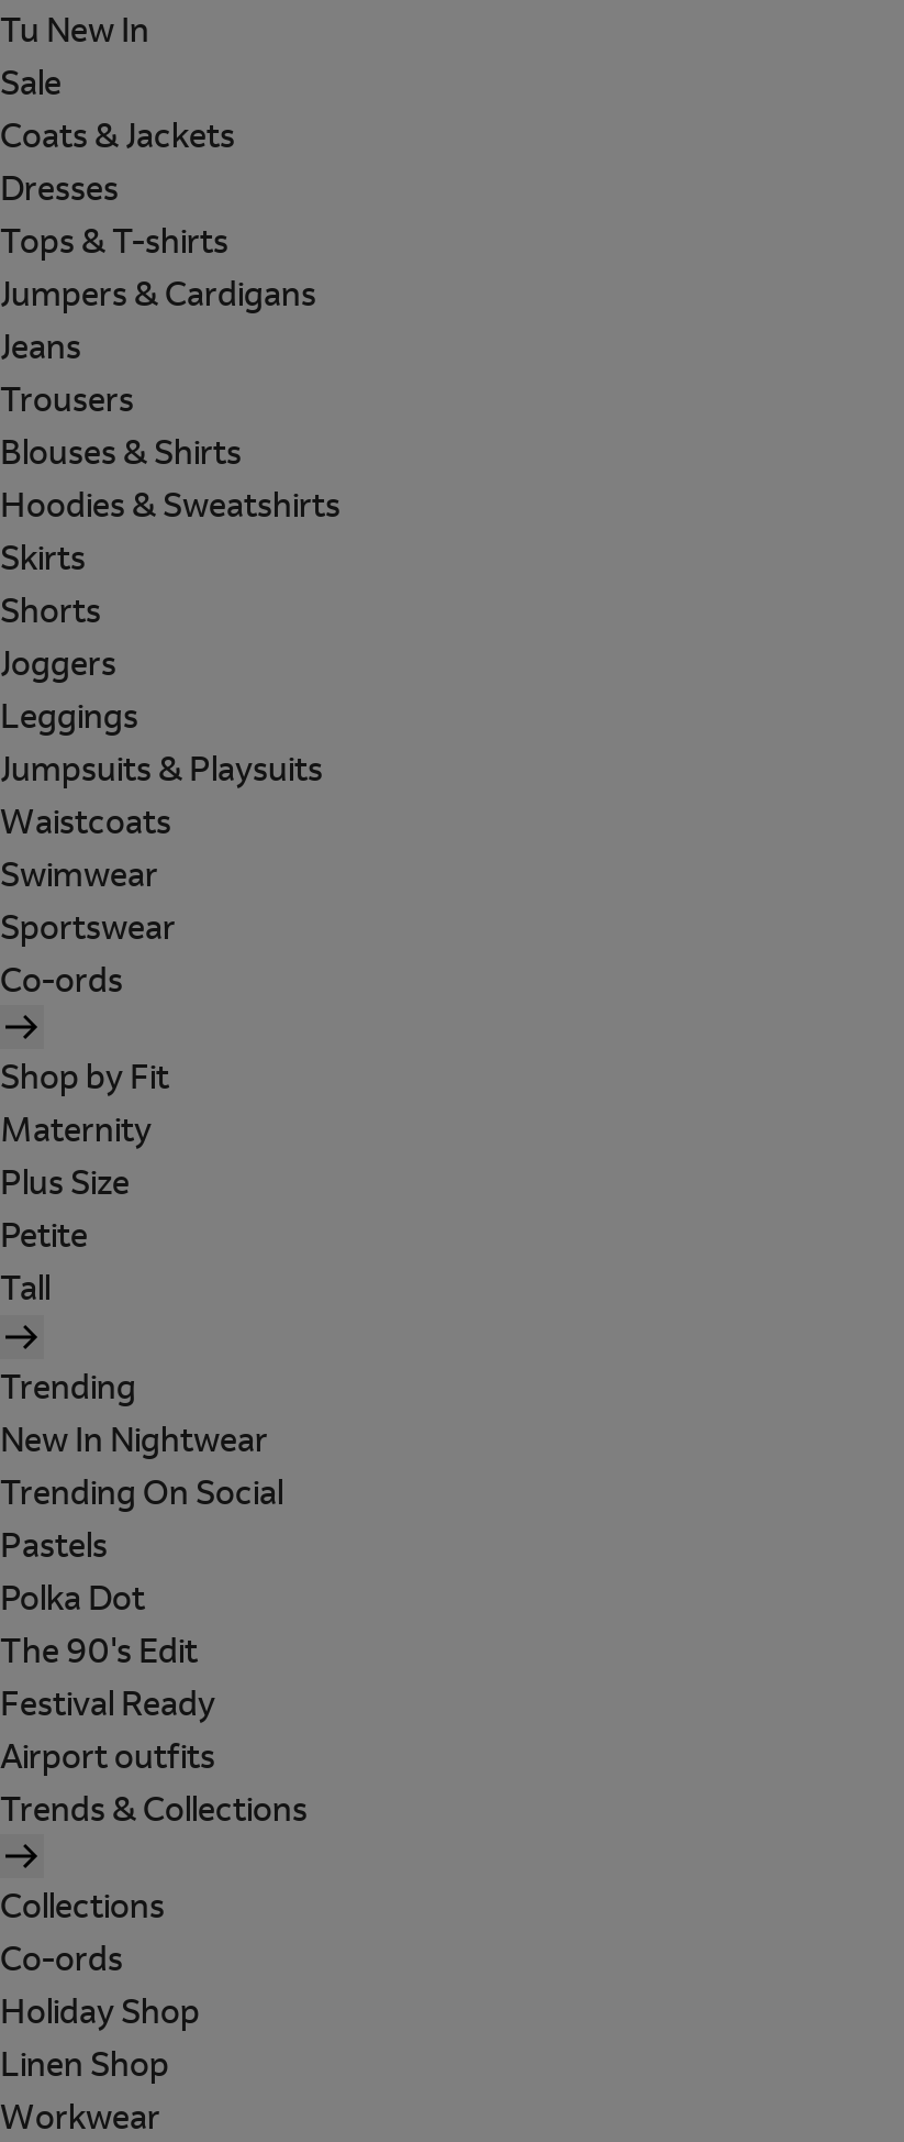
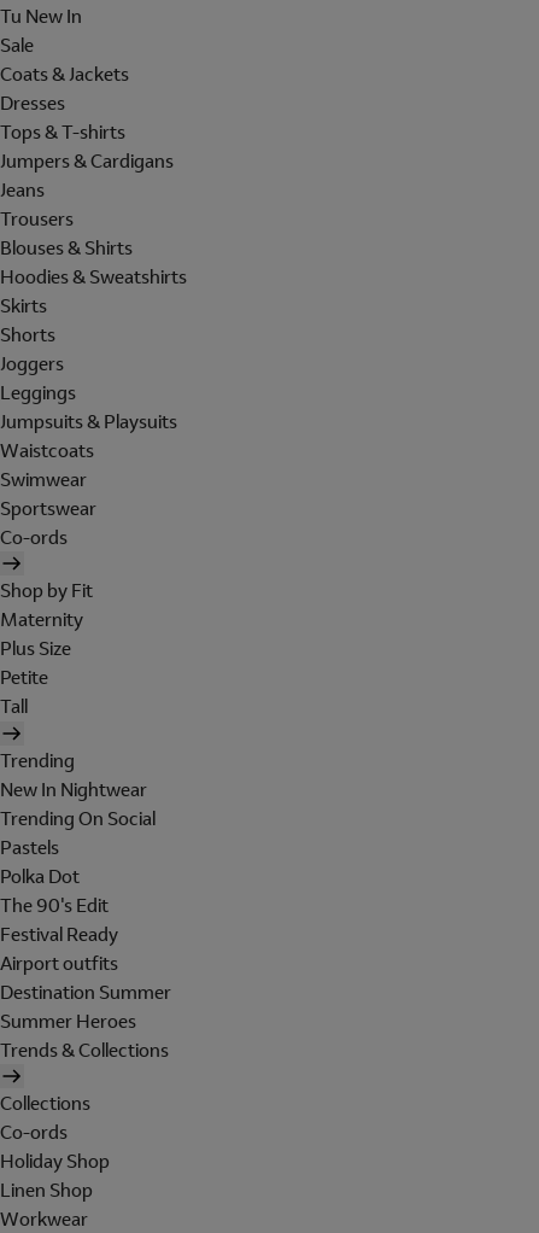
none -> [0,980,171,1033] Destination Summer | Summer Heroes

